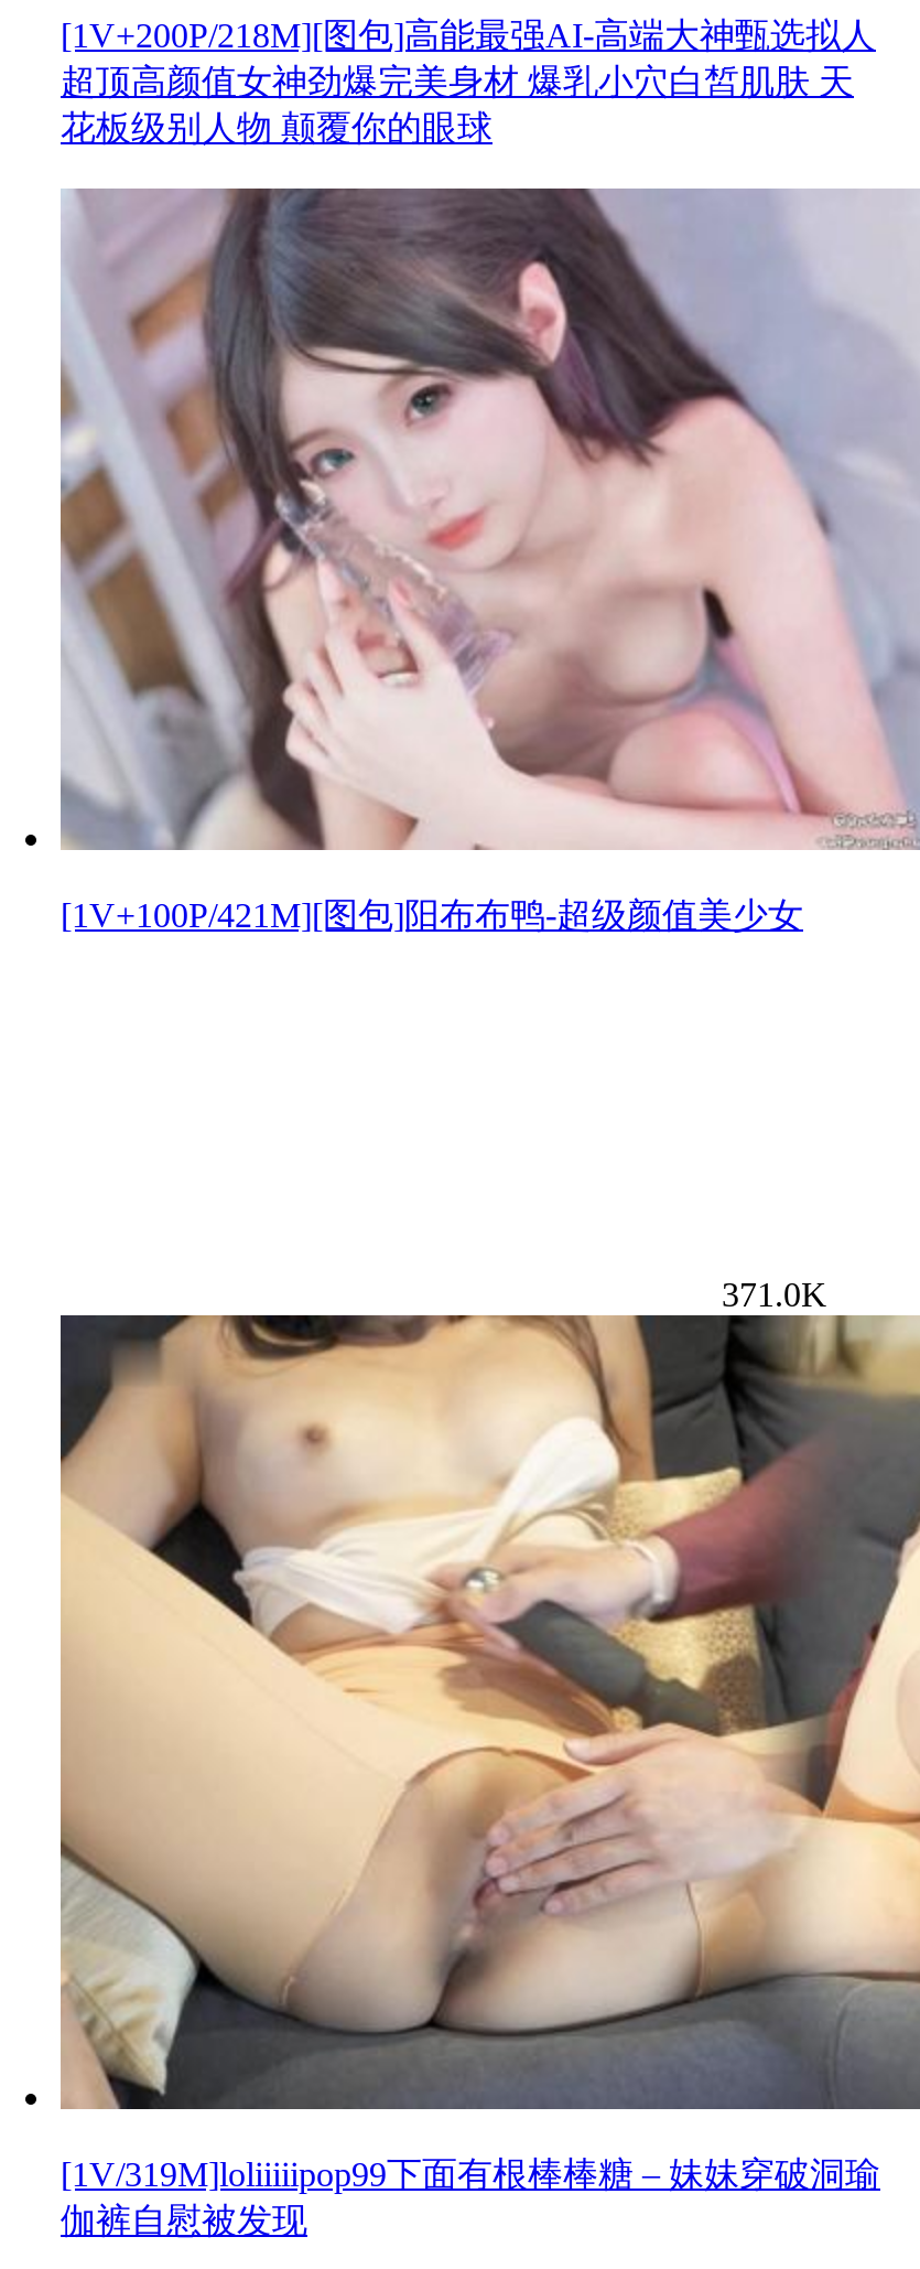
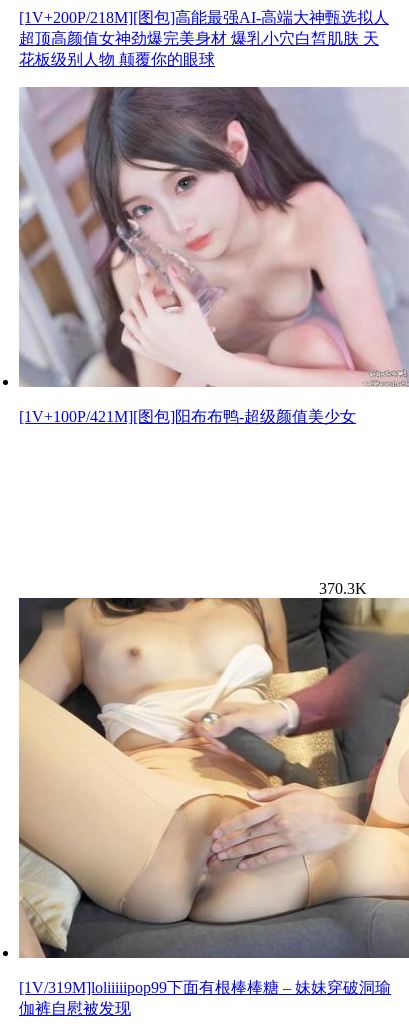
[722,1275,827,1312] 371.0K -> [319,580,367,597] 370.3K

